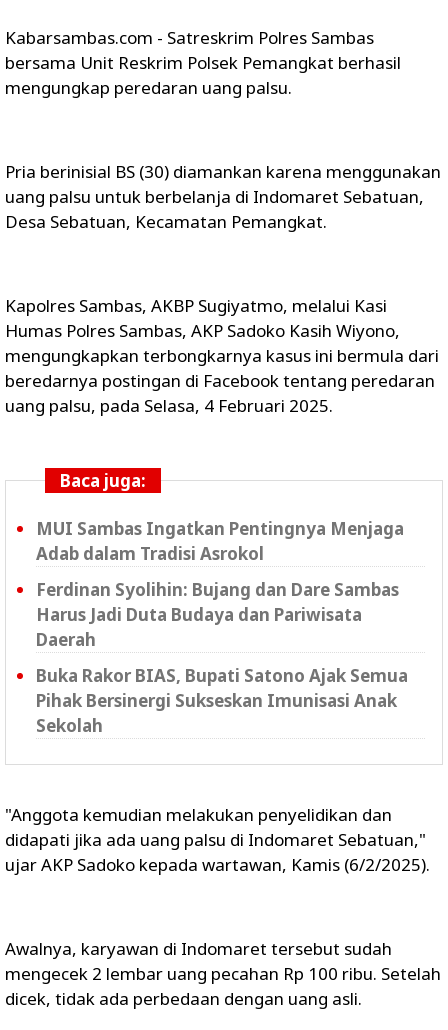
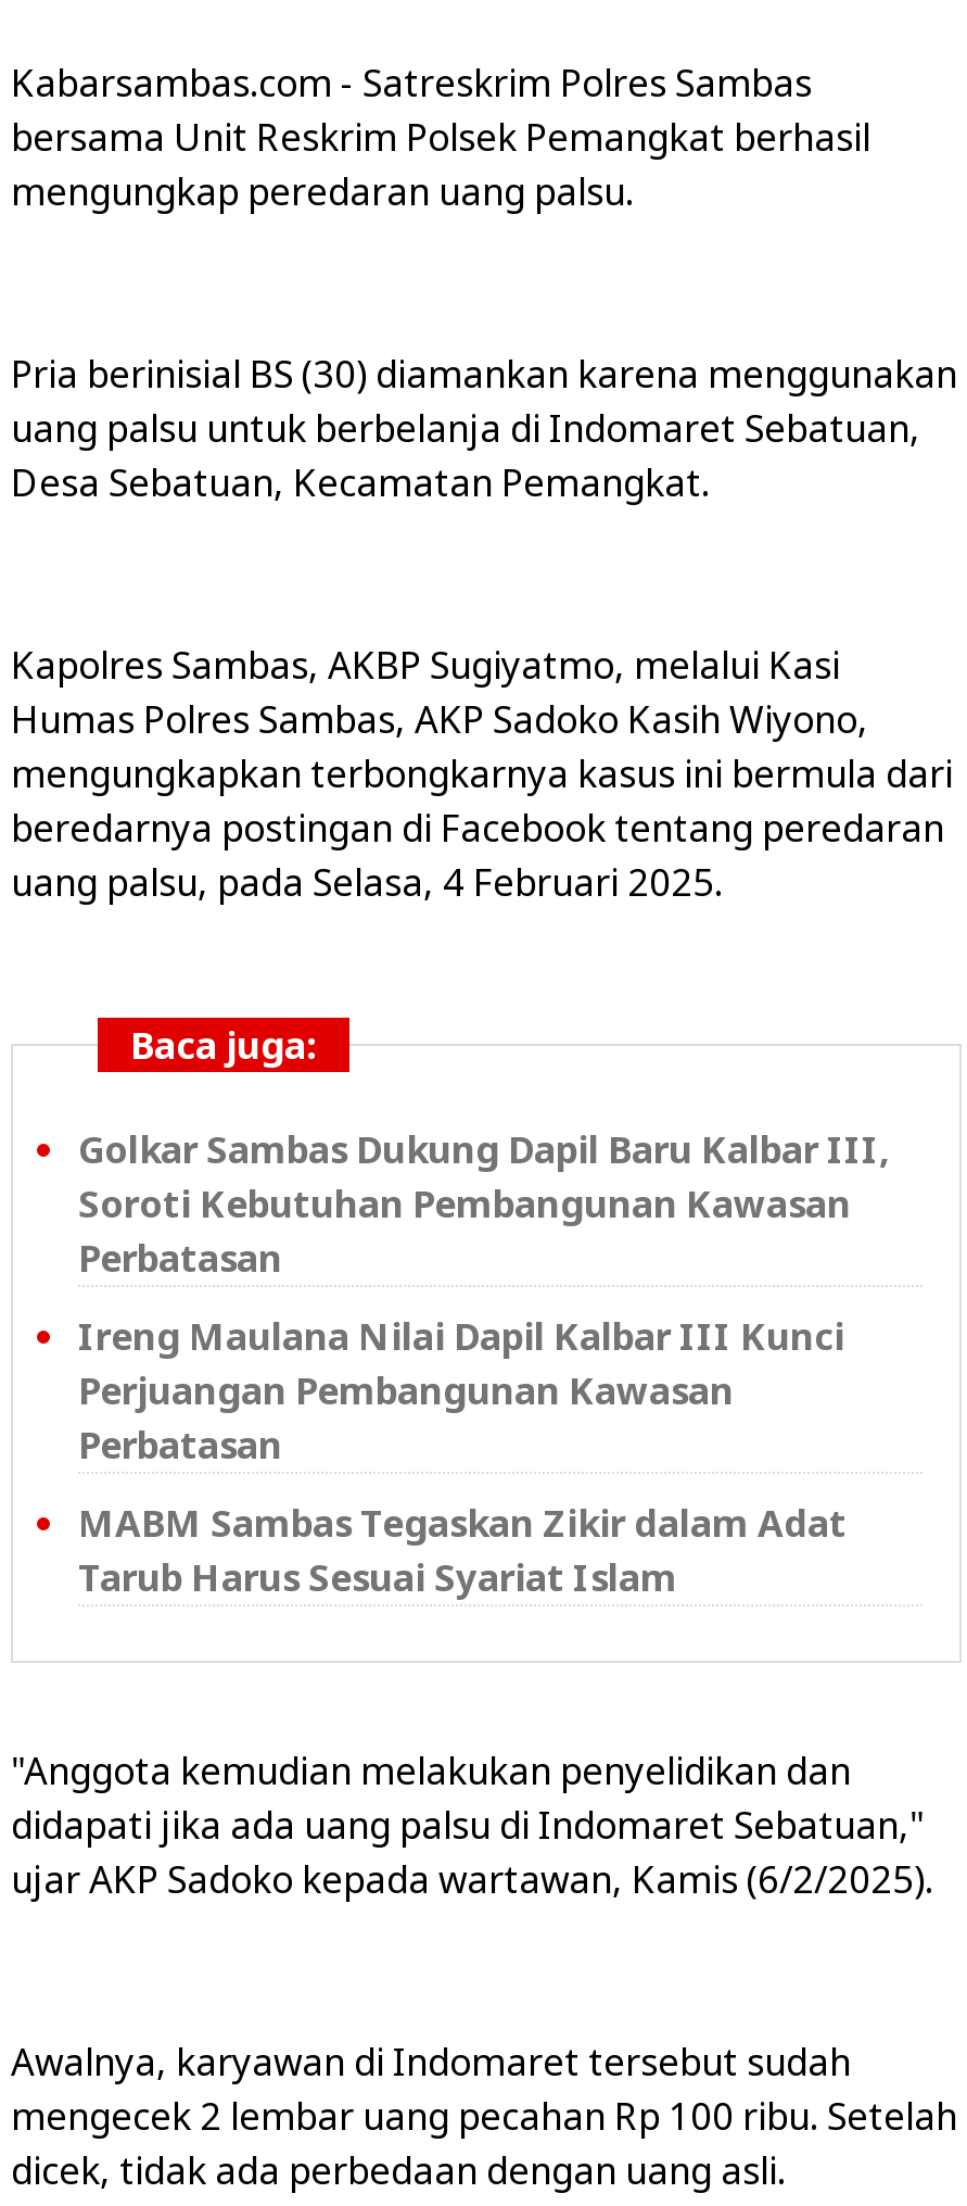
[36,517,404,565] MUI Sambas Ingatkan Pentingnya Menjaga | Adab dalam Tradisi Asrokol -> [78,1124,890,1283] Golkar Sambas Dukung Dapil Baru Kalbar III, | Soroti Kebutuhan Pembangunan Kawasan | Perbatasan
[36,578,399,651] Ferdinan Syolihin: Bujang dan Dare Sambas | Harus Jadi Duta Budaya dan Pariwisata | Daerah -> [78,1311,844,1470] Ireng Maulana Nilai Dapil Kalbar III Kunci | Perjuangan Pembangunan Kawasan | Perbatasan
[36,664,408,737] Buka Rakor BIAS, Bupati Satono Ajak Semua | Pihak Bersinergi Sukseskan Imunisasi Anak | Sekolah -> [78,1498,847,1602] MABM Sambas Tegaskan Zikir dalam Adat | Tarub Harus Sesuai Syariat Islam

